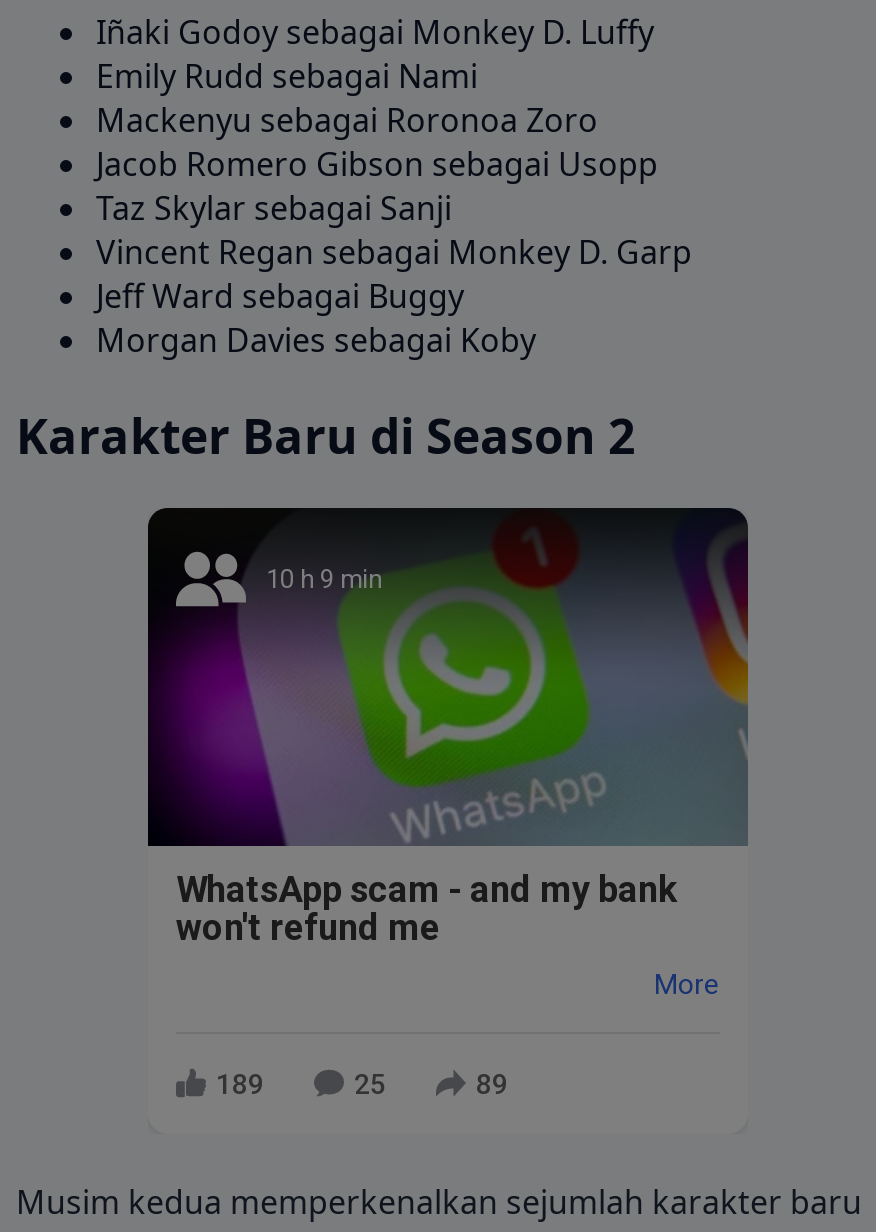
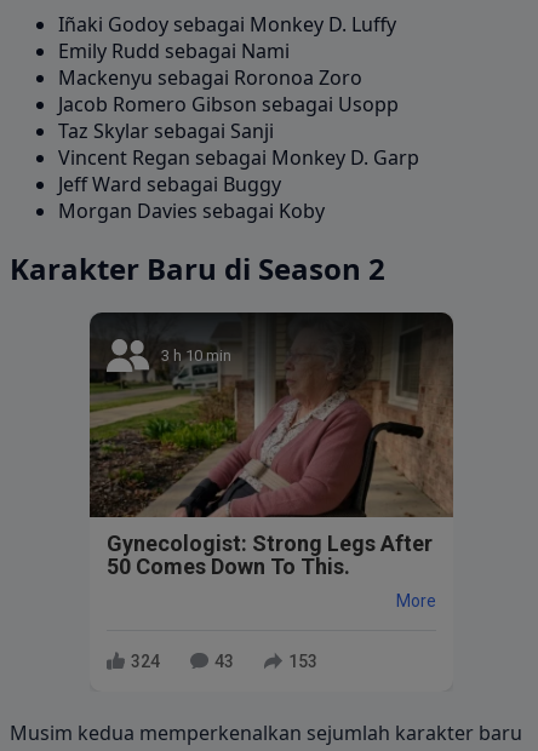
[146,512,748,848] [image] | 10 h 9 min -> [88,316,453,518] [image] | 3 h 10 min
[176,868,678,948] WhatsApp scam - and my bank | won't refund me -> [107,531,433,579] Gynecologist: Strong Legs After | 50 Comes Down To This.
[216,1067,264,1099] 189 -> [131,651,160,670] 324
[354,1067,386,1099] 25 -> [214,651,234,670] 43
[476,1067,508,1099] 89 -> [288,651,317,670] 153

